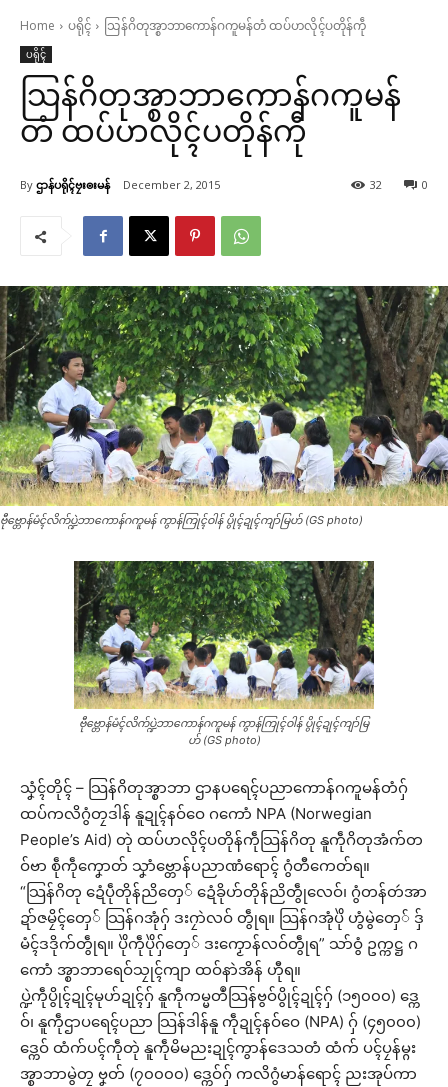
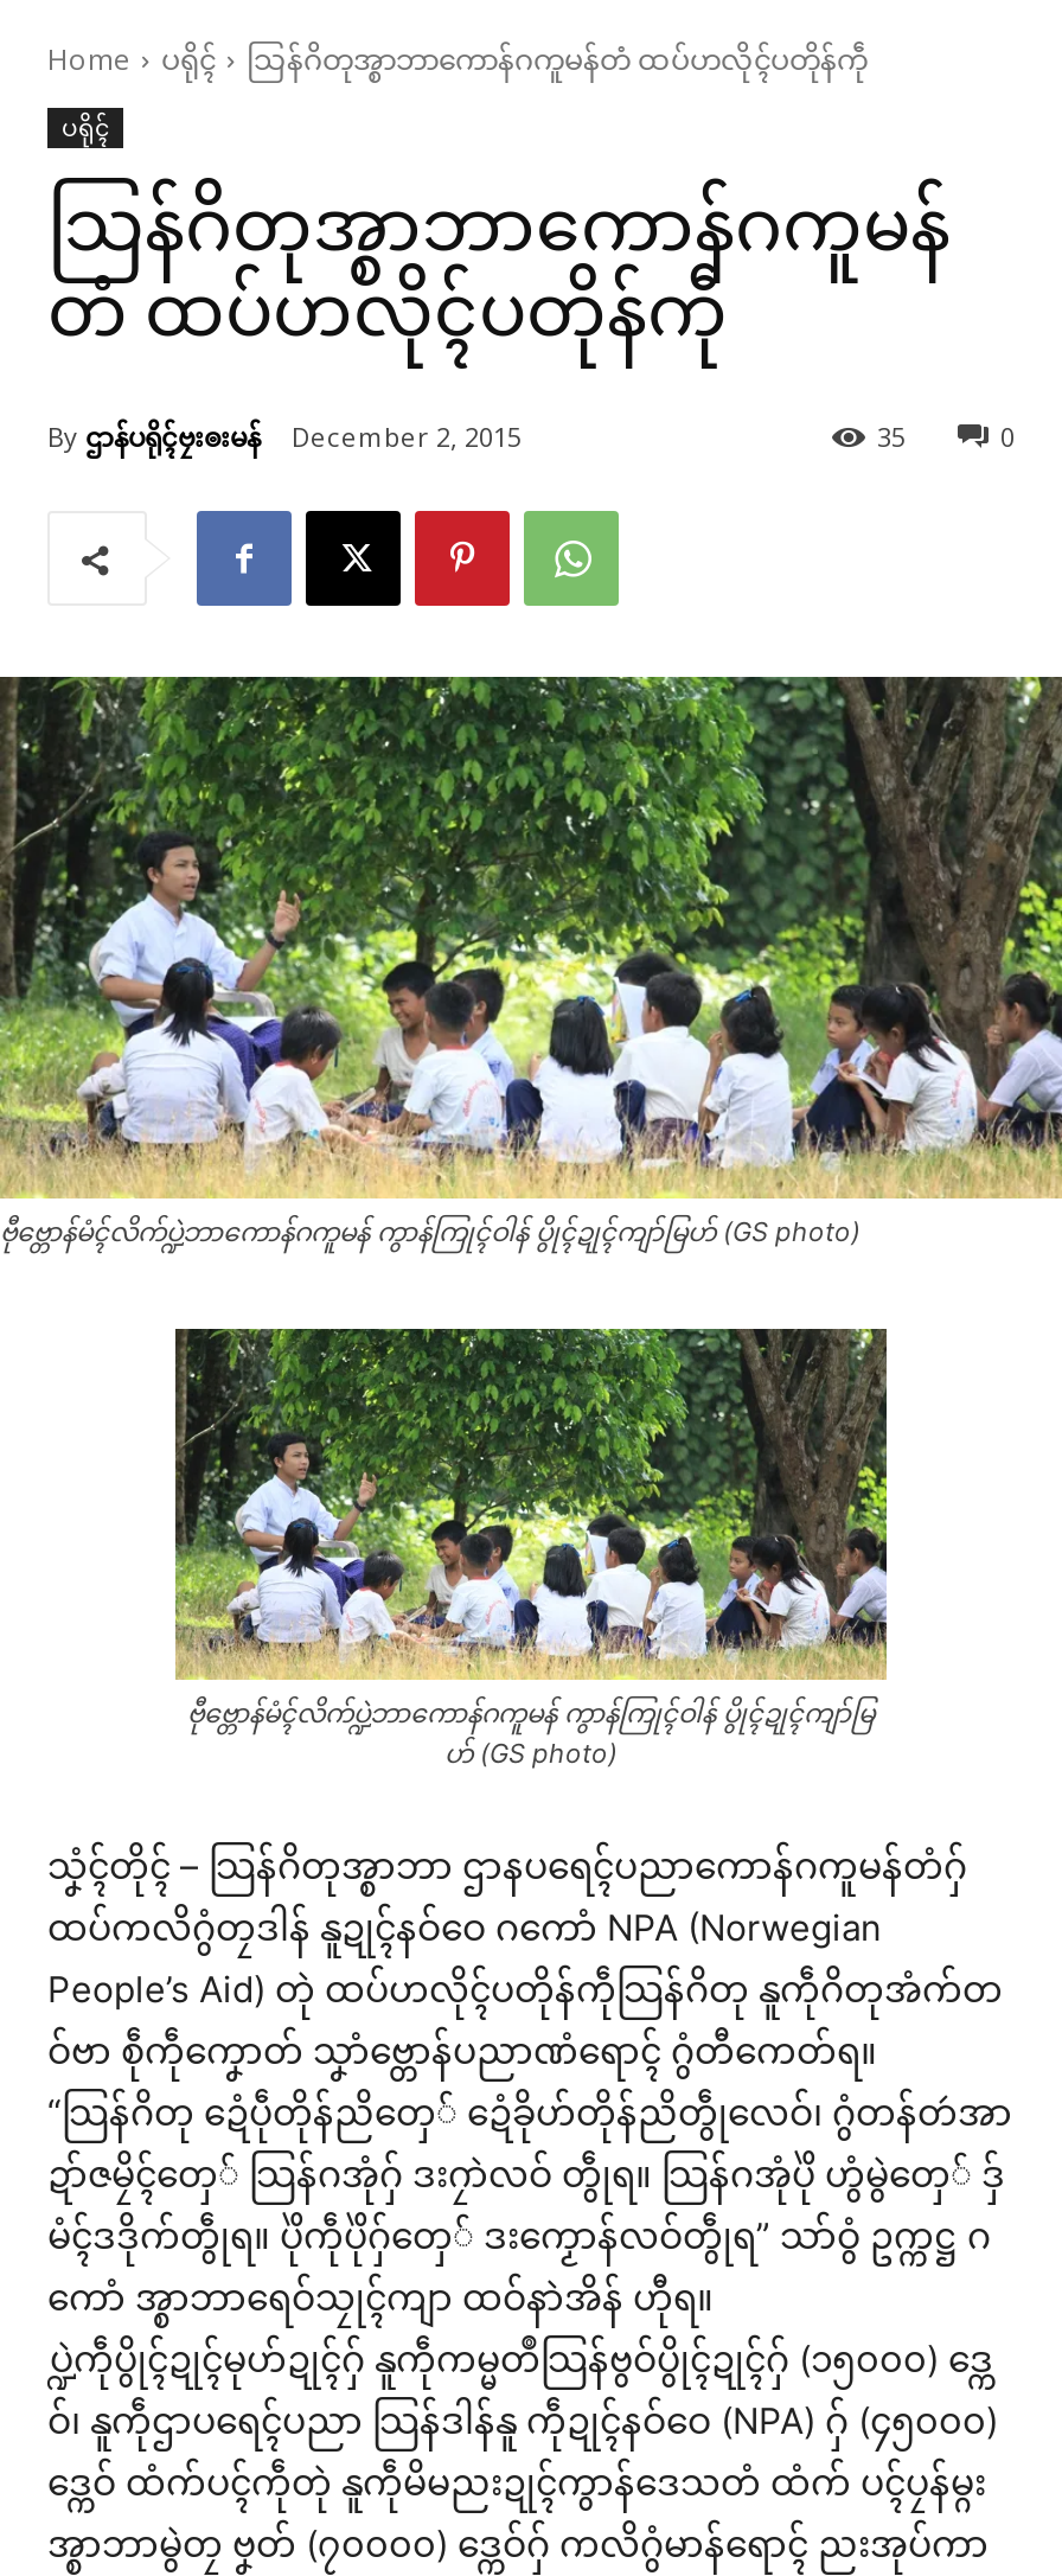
[370,177,382,192] 32 -> [877,419,906,454] 35

